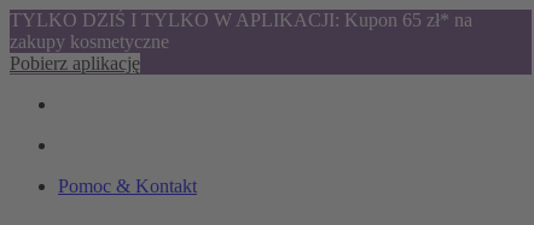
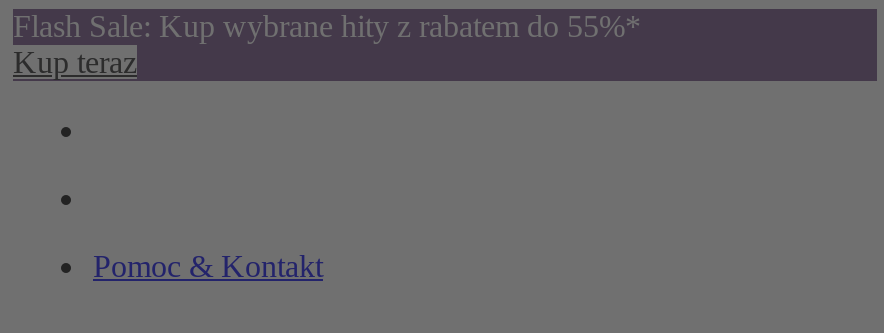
[10,10,472,73] TYLKO DZIŚ I TYLKO W APLIKACJI: Kupon 65 zł* na | zakupy kosmetyczne | Pobierz aplikację -> [13,9,641,79] Flash Sale: Kup wybrane hity z rabatem do 55%* | Kup teraz

